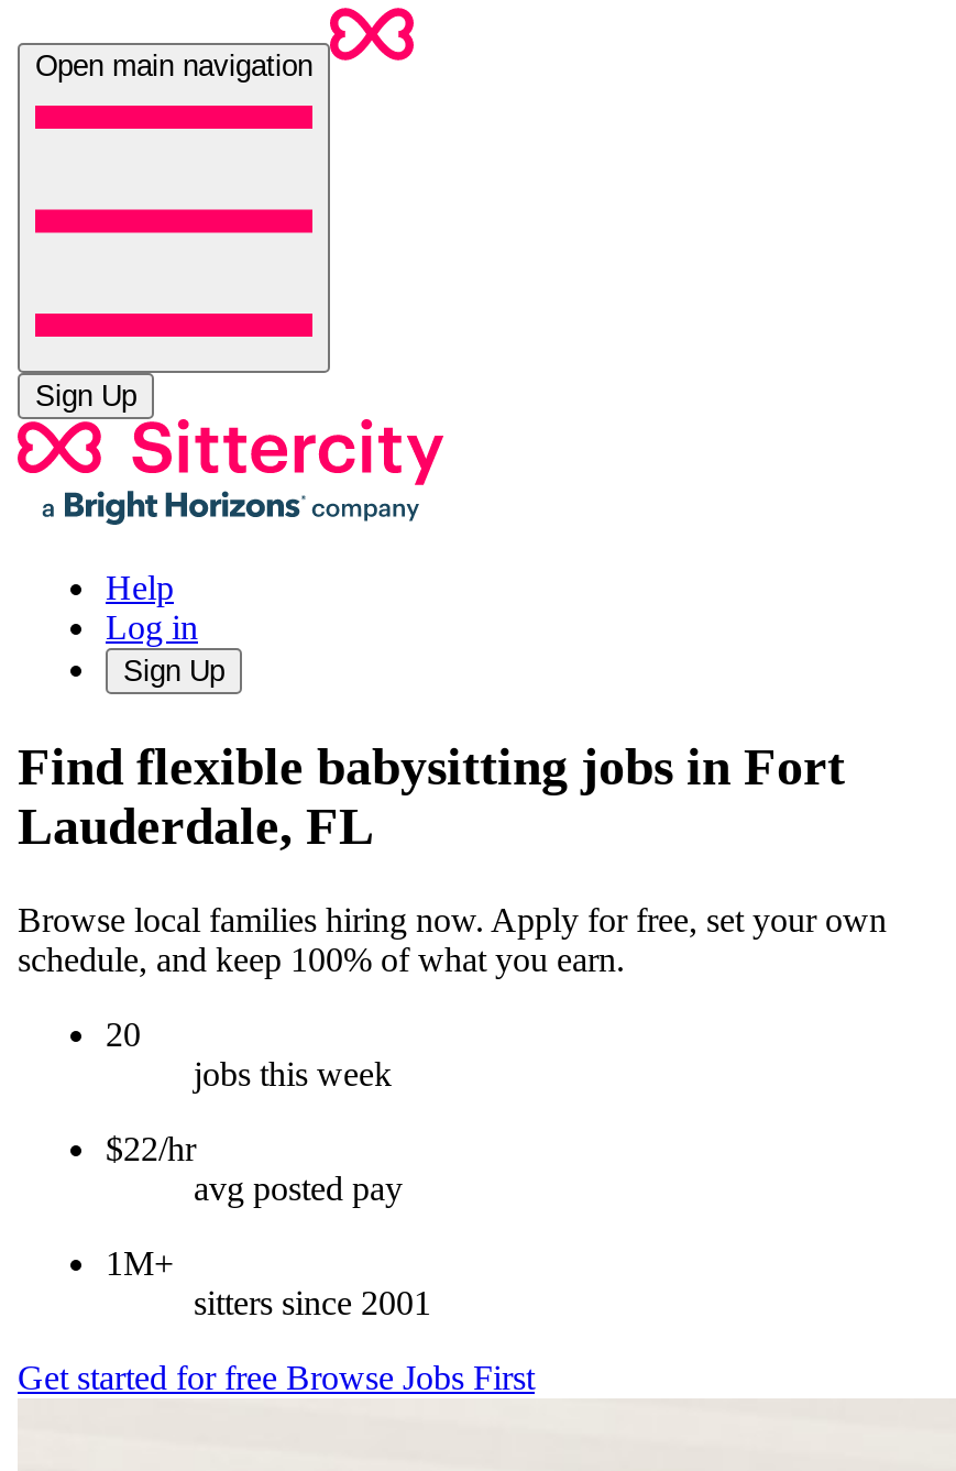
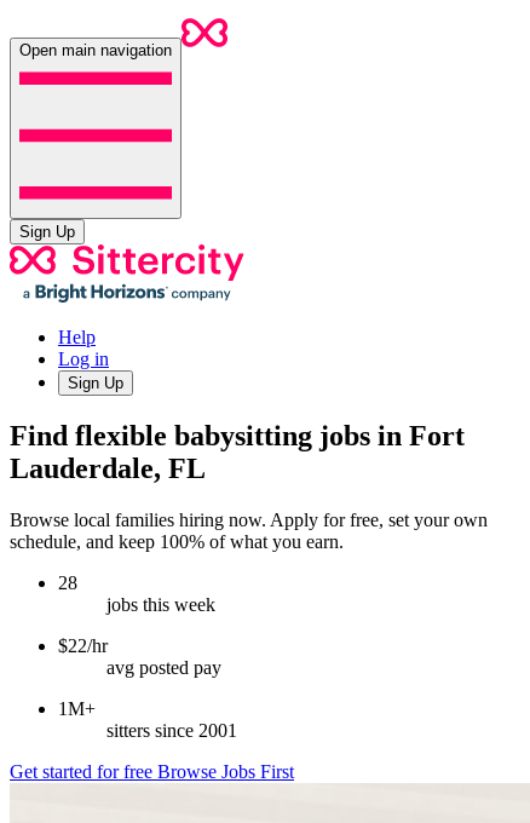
[106,1015,141,1052] 20 -> [58,572,77,593] 28

